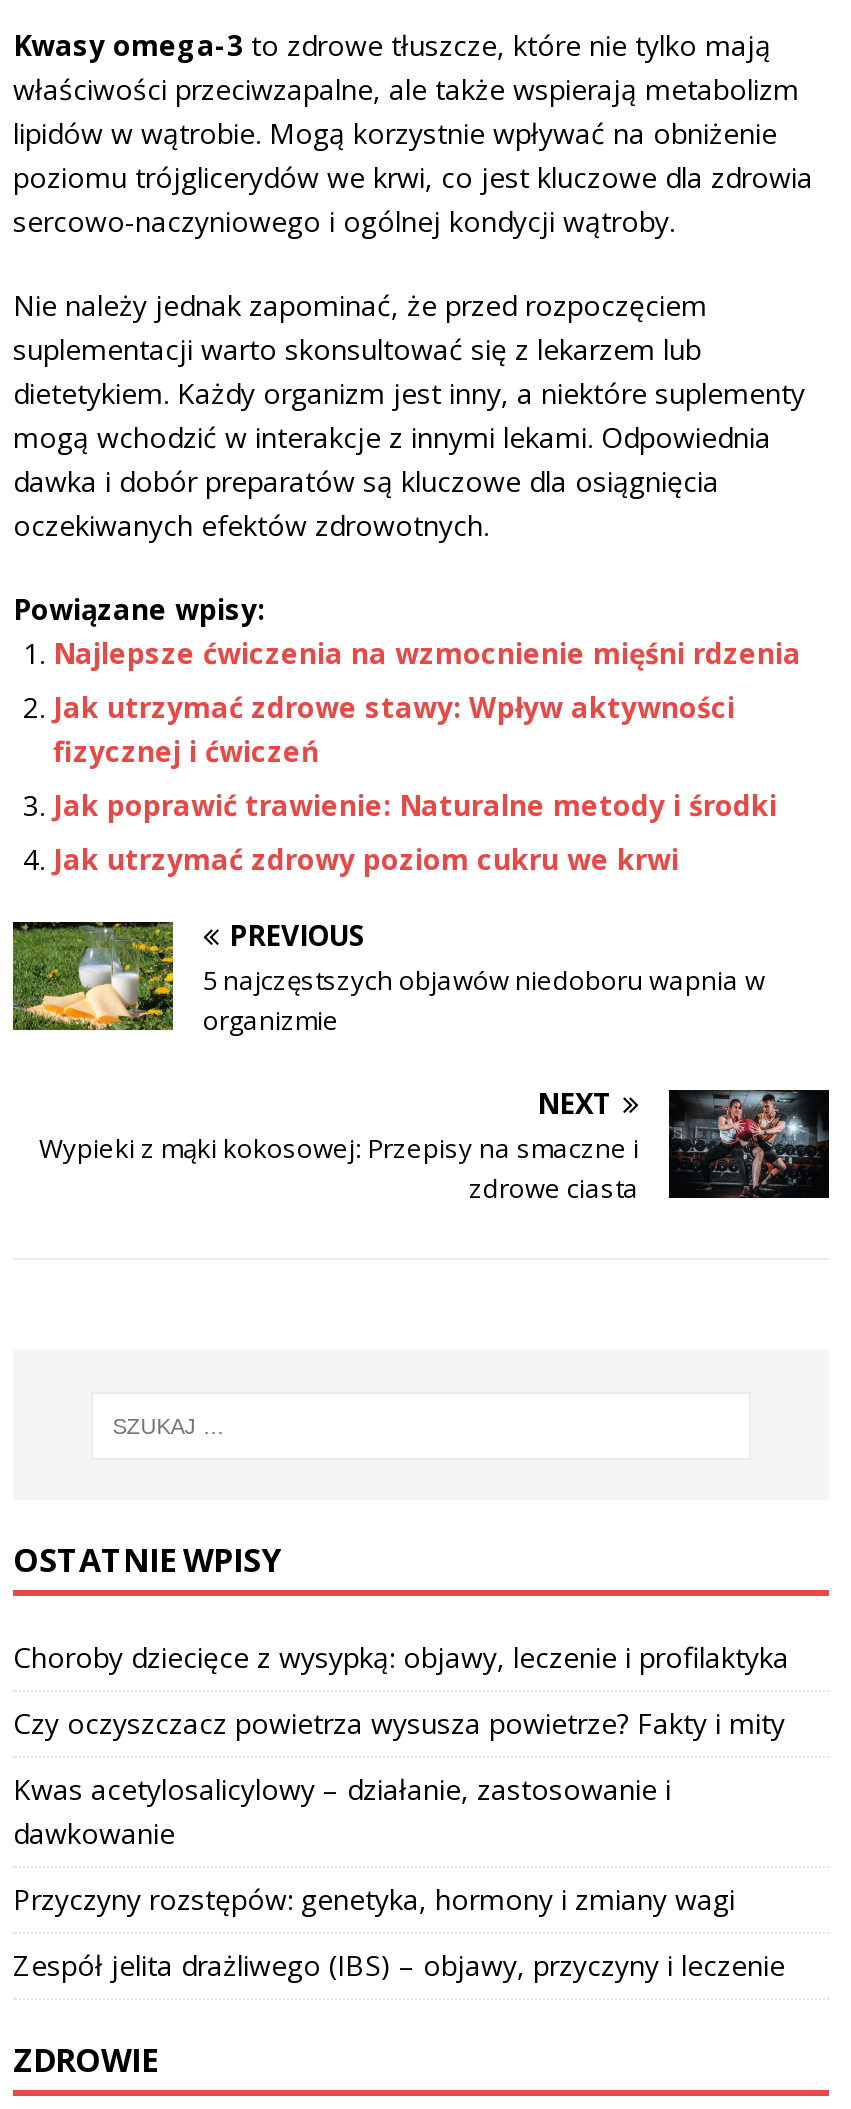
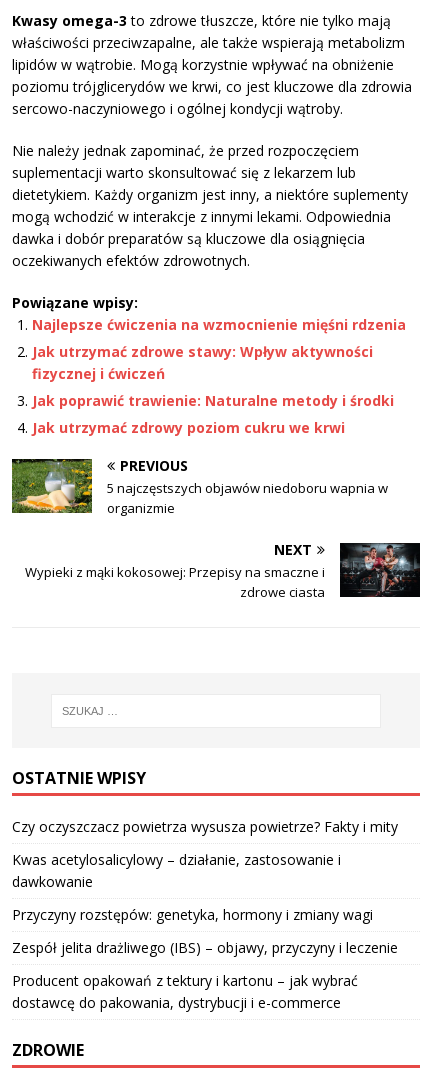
[13,1638,789,1676] Choroby dziecięce z wysypką: objawy, leczenie i profilaktyka -> none
moved [13,1704,785,1984] -> [12,817,398,957]: Czy oczyszczacz powietrza wysusza powietrze? Fakty i mity | Kwas acetylosalicylowy – działanie, zastosowanie i | dawkowanie | Przyczyny rozstępów: genetyka, hormony i zmiany wagi | Zespół jelita drażliwego (IBS) – objawy, przyczyny i leczenie
none -> [12,971,358,1012] Producent opakowań z tektury i kartonu – jak wybrać | dostawcę do pakowania, dystrybucji i e-commerce

